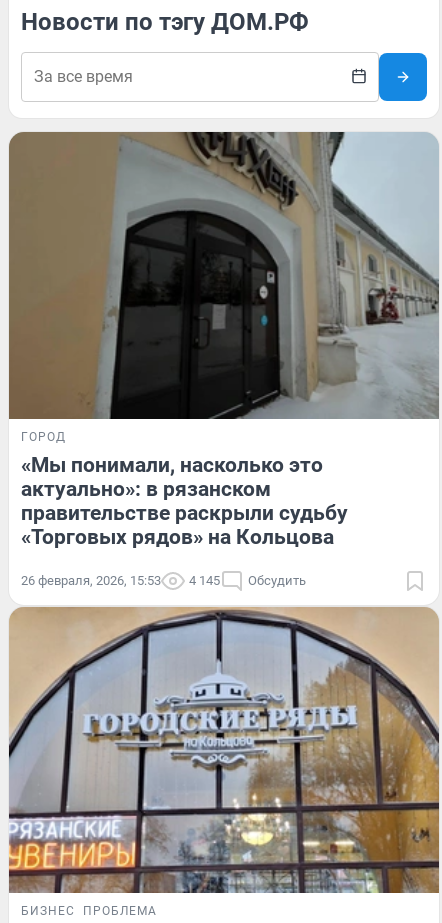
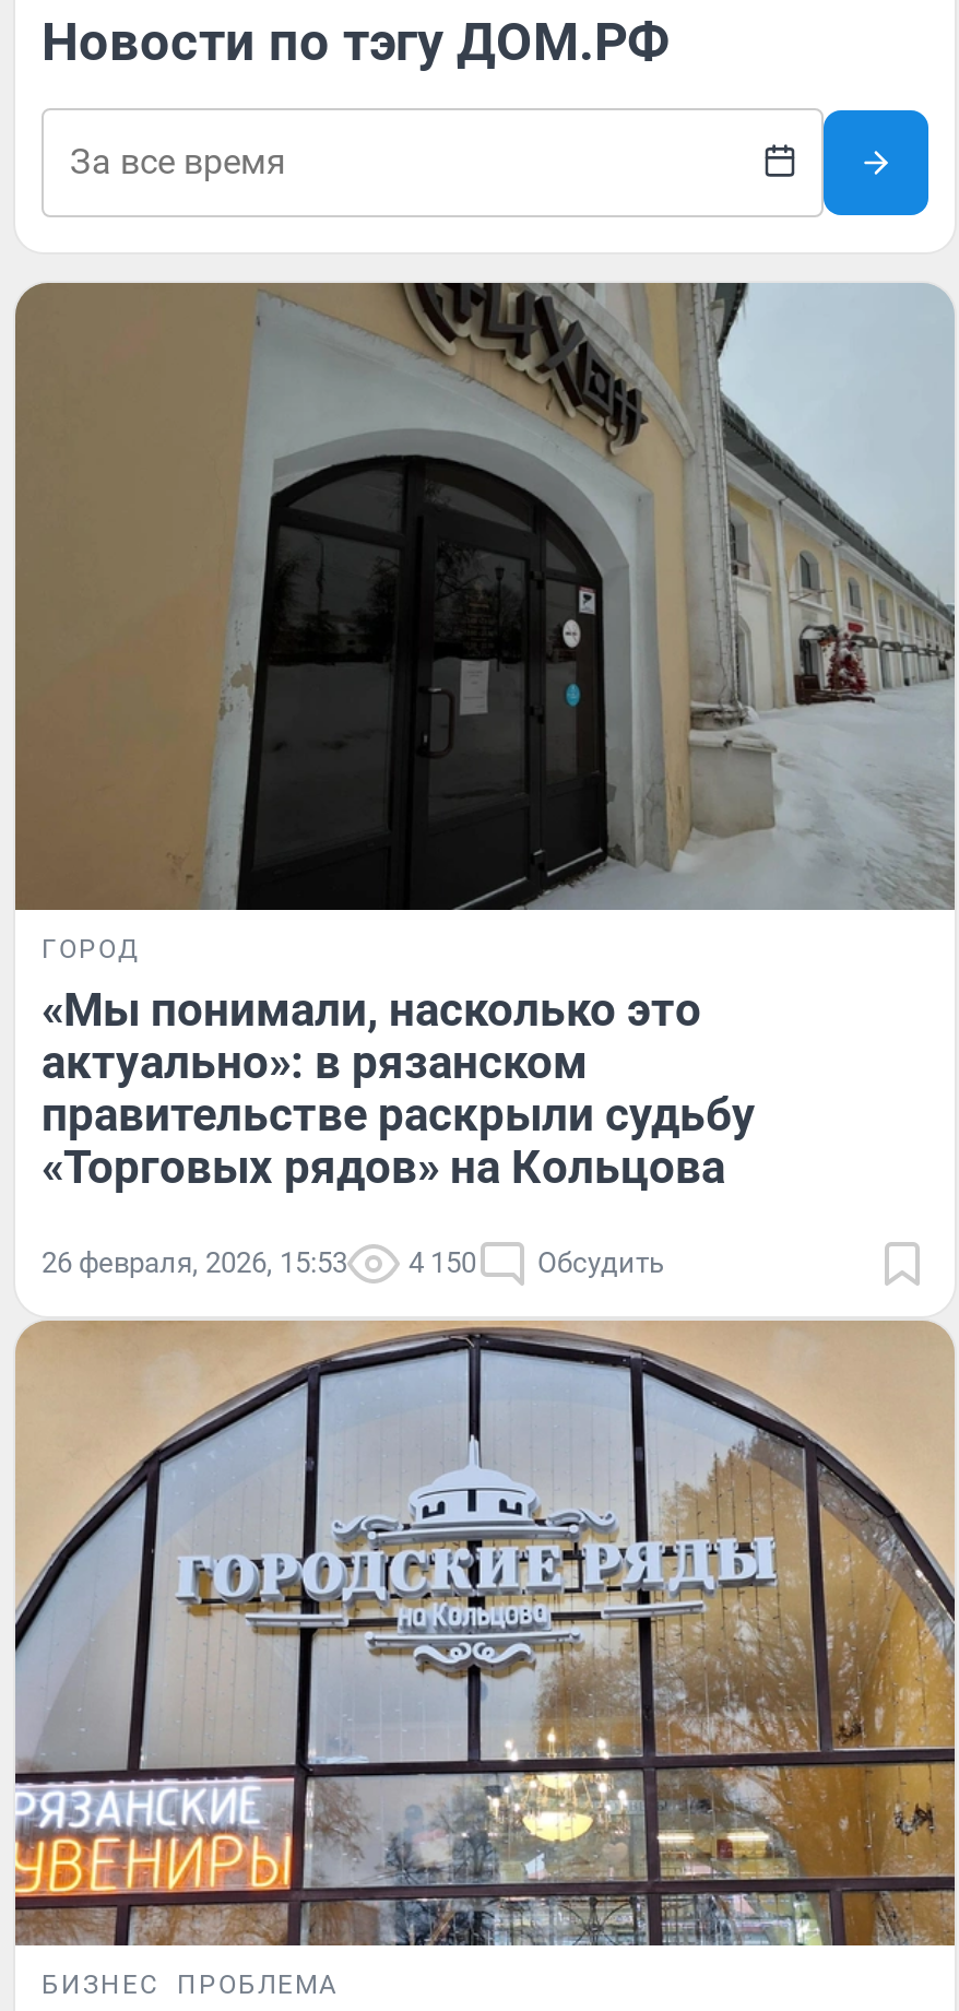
[21,573,306,588] 26 февраля, 2026, 15:53 4 145 Обсудить -> [42,1246,664,1278] 26 февраля, 2026, 15:53 4 150 Обсудить

